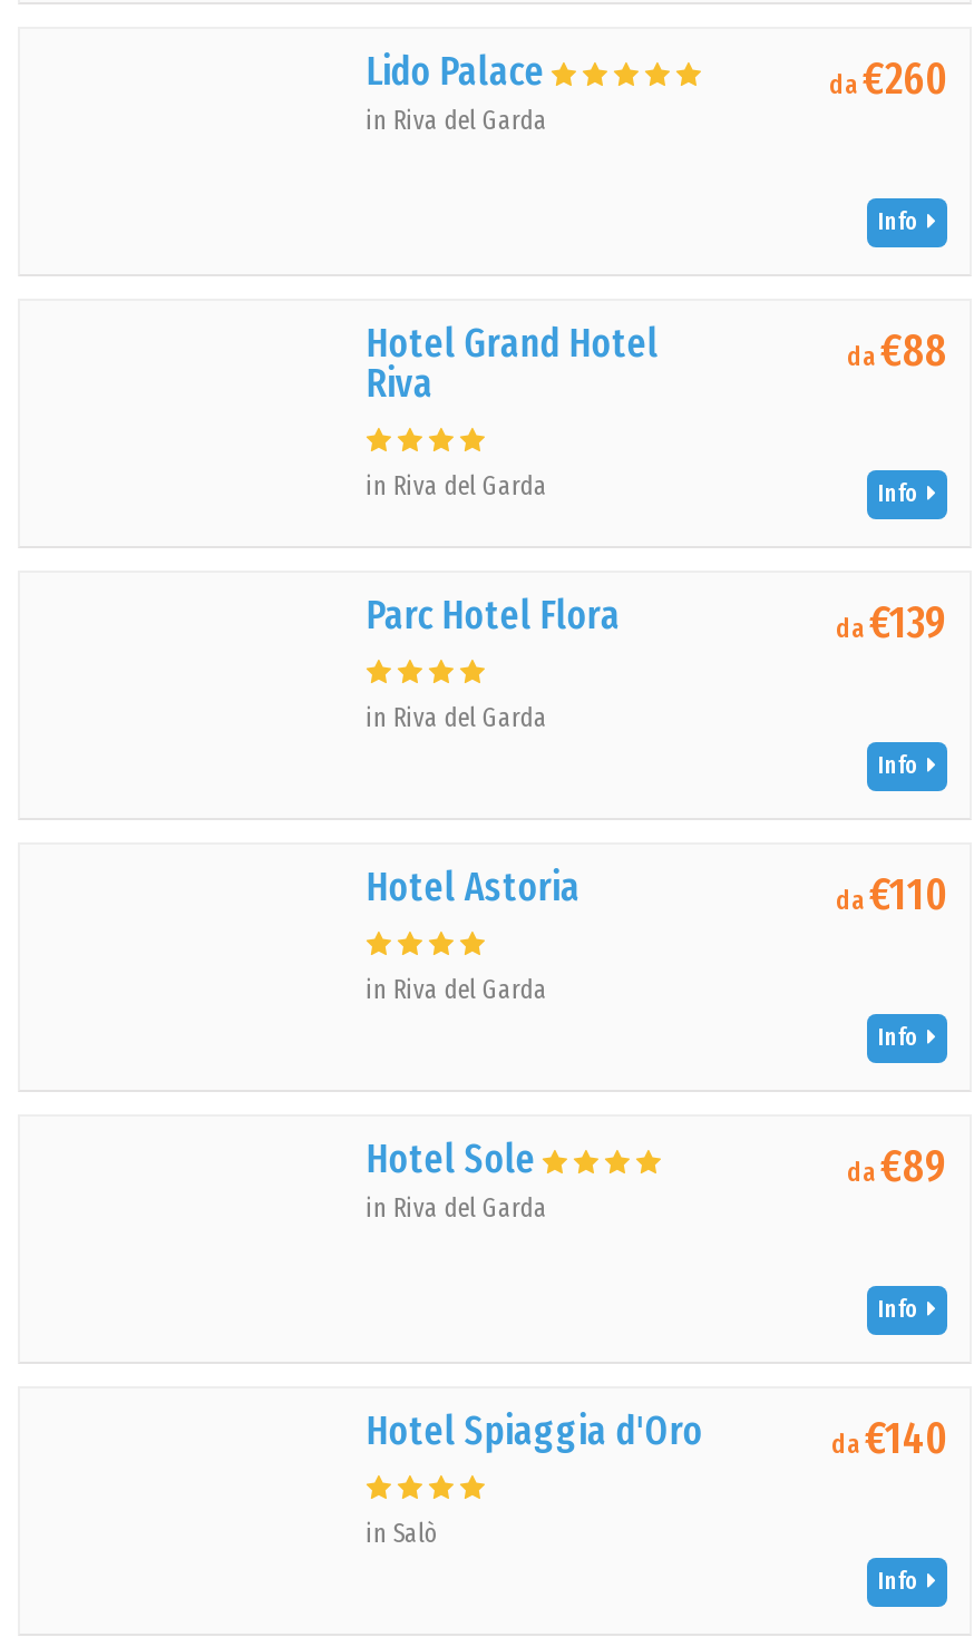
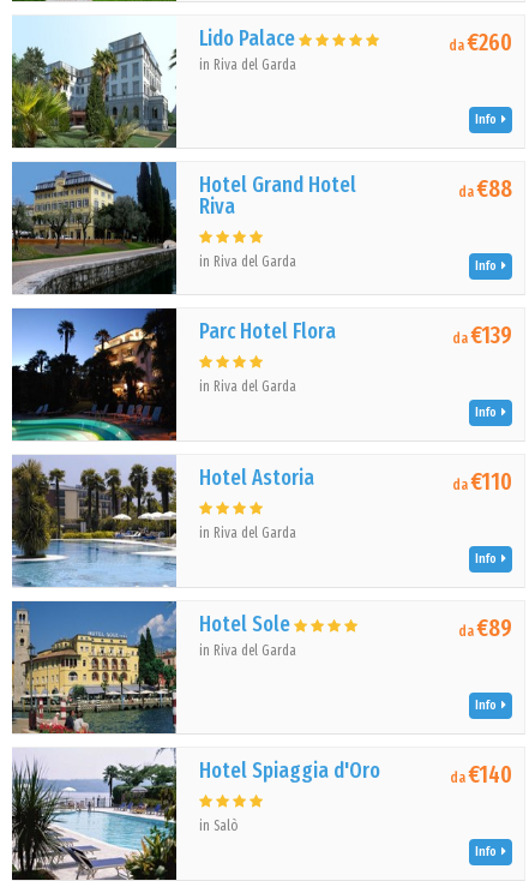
none -> [11,16,178,149] [image]
none -> [11,161,178,295] [image]
none -> [11,307,178,442] [image]
none -> [11,455,178,588] [image]
none -> [11,600,178,735] [image]
none -> [11,747,178,881] [image]

